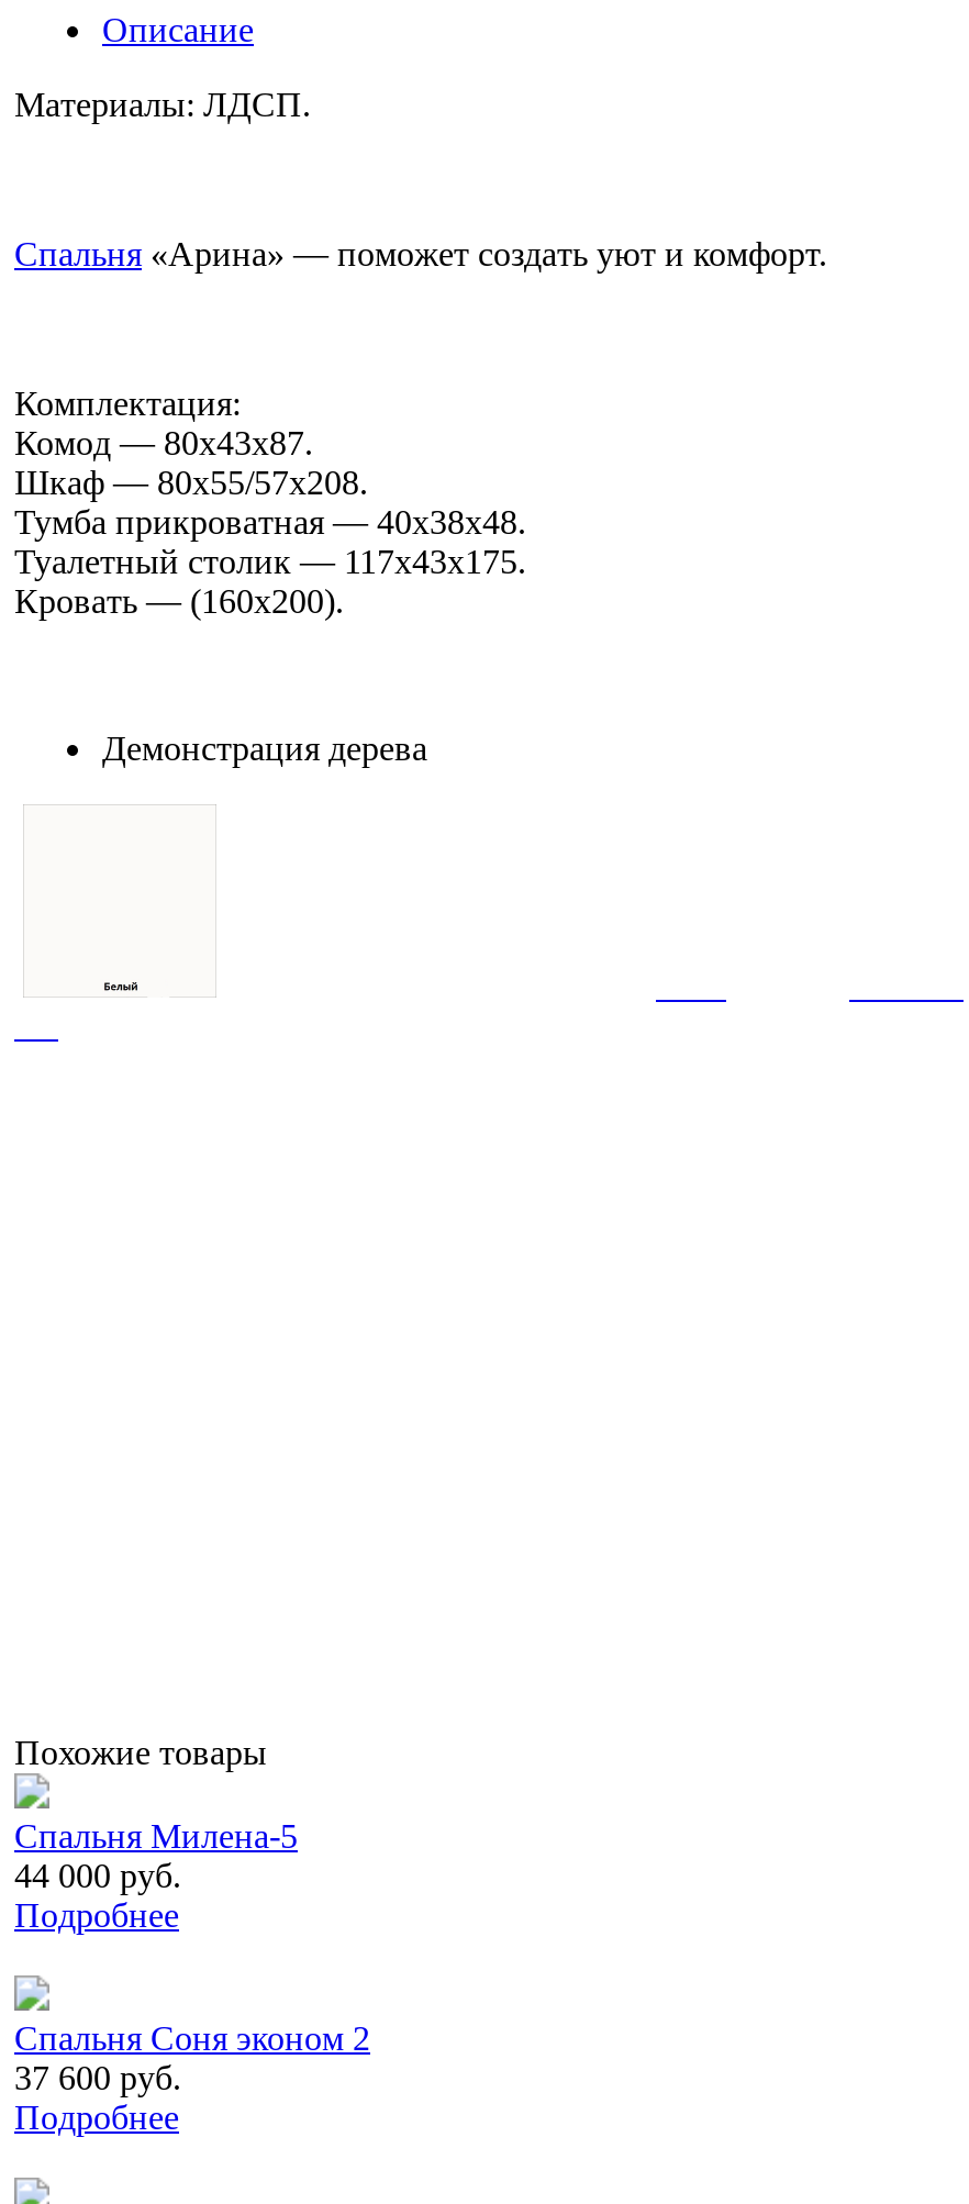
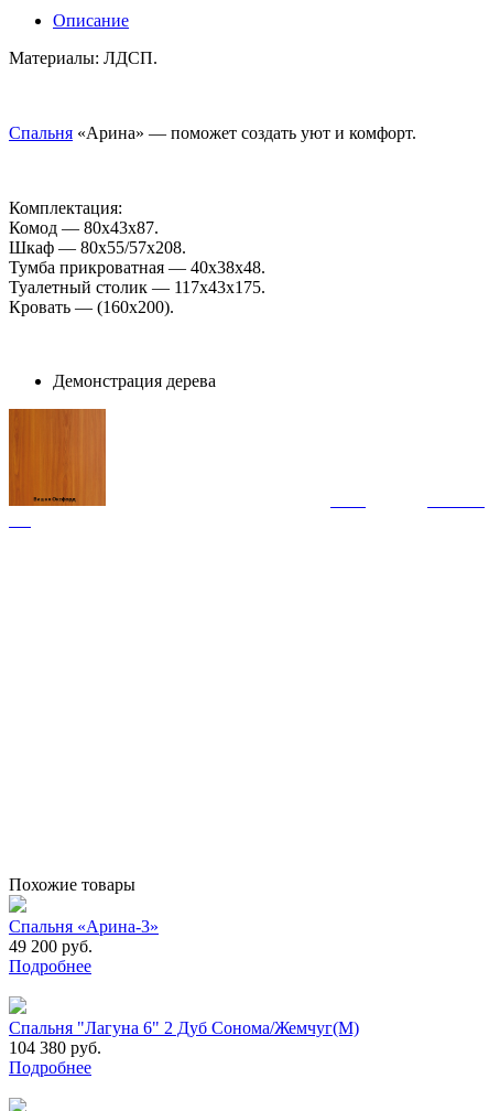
none -> [8,408,107,507] [image]
[14,1817,298,1854] Спальня Милена-5 -> [9,917,159,936] Спальня «Арина-3»
[14,1856,181,1894] 44 000 руб. -> [9,937,93,955] 49 200 руб.
[14,2019,370,2096] Спальня Соня эконом 2 | 37 600 руб. -> [9,1018,359,1057] Спальня "Лагуна 6" 2 Дуб Сонома/Жемчуг(М) | 104 380 руб.

